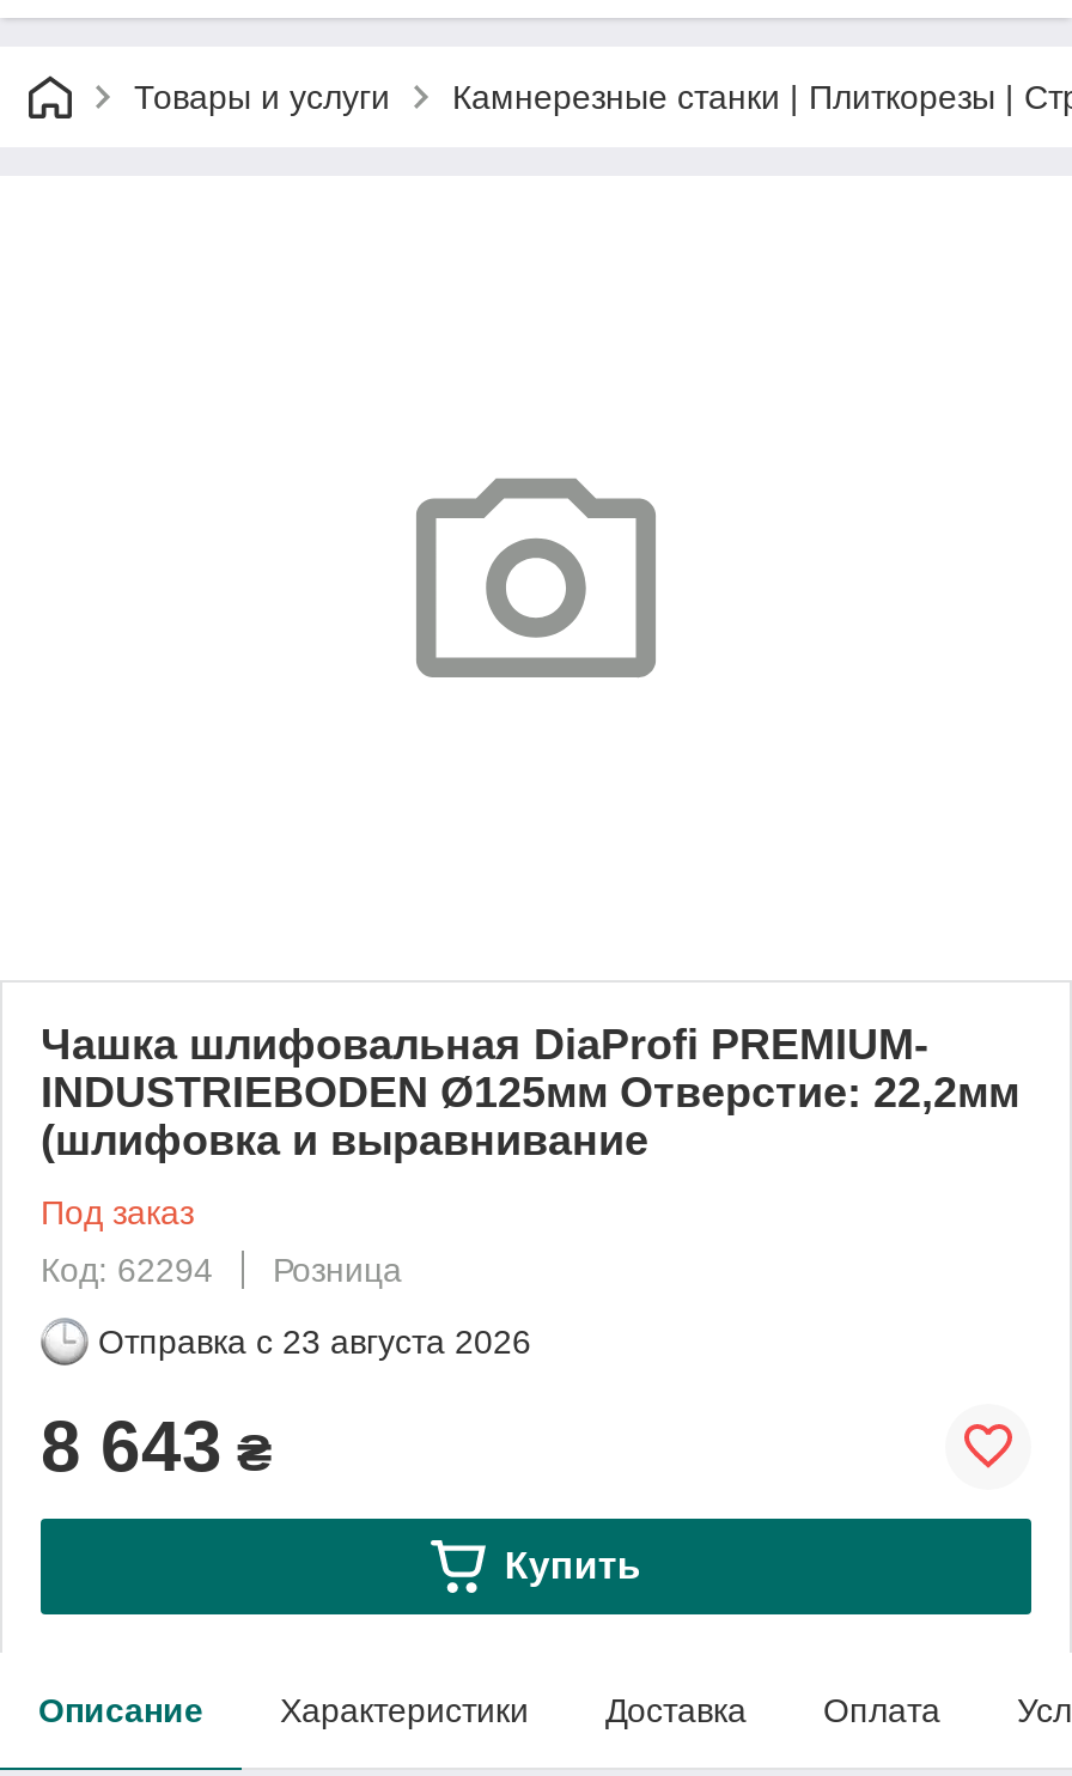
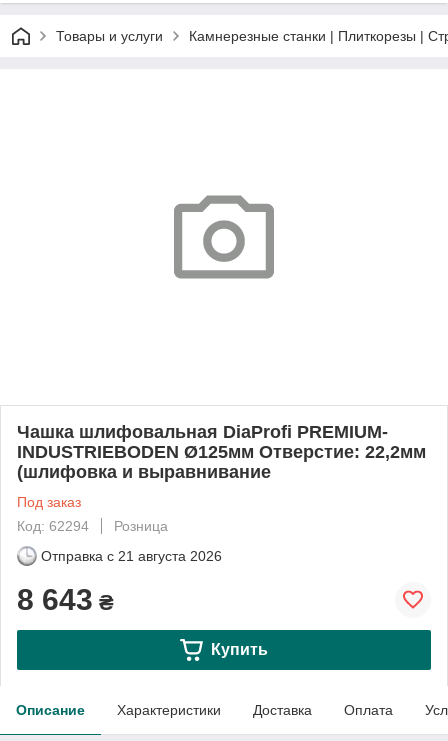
[98,1322,531,1361] Отправка с 23 августа 2026 -> [41,548,222,564] Отправка с 21 августа 2026

